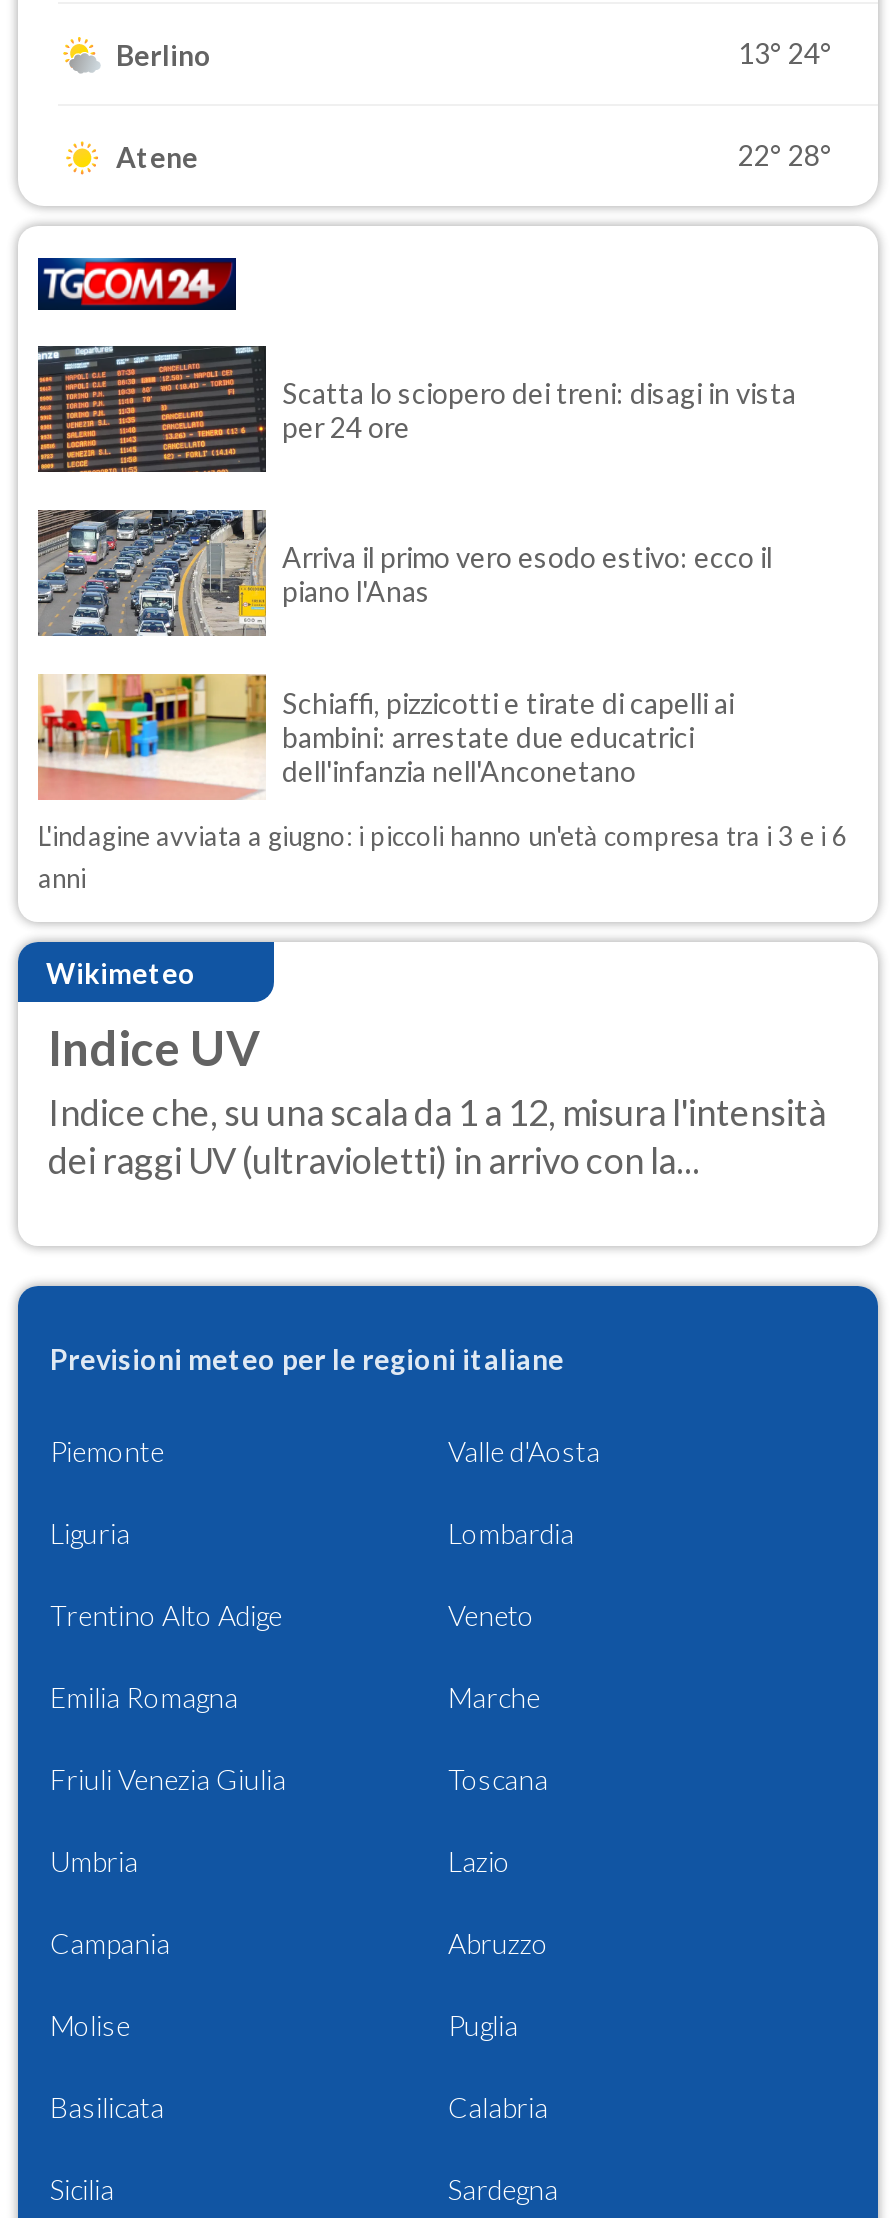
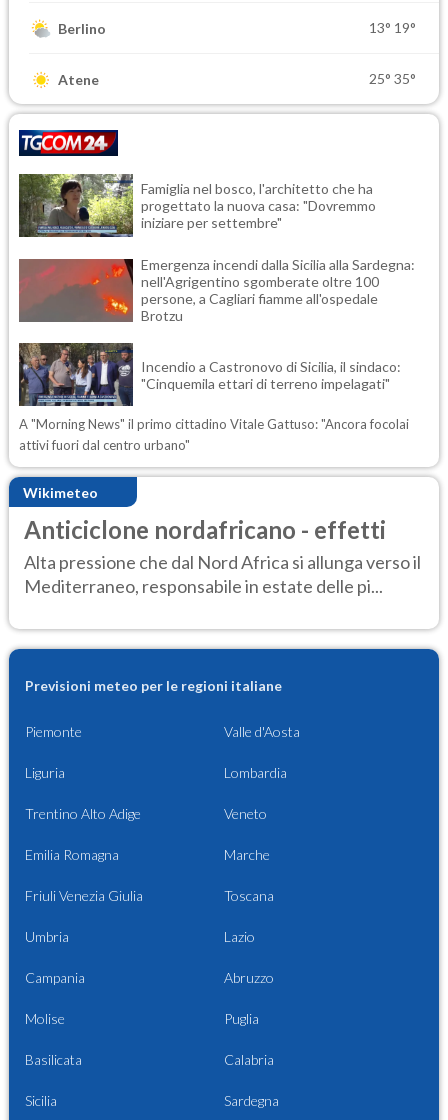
[738,36,832,70] 13° 24° -> [369,19,416,36] 13° 19°
[738,138,832,172] 22° 28° -> [369,70,416,87] 25° 35°
[38,344,796,474] [image] | Scatta lo sciopero dei treni: disagi in vista | per 24 ore -> [19,173,376,238] [image] | Famiglia nel bosco, l'architetto che ha | progettato la nuova casa: "Dovremmo | iniziare per settembre"
[38,508,772,638] [image] | Arriva il primo vero esodo estivo: ecco il | piano l'Anas -> [19,256,415,324] [image] | Emergenza incendi dalla Sicilia alla Sardegna: | nell'Agrigentino sgomberate oltre 100 | persone, a Cagliari fiamme all'ospedale | Brotzu
[36,672,848,895] [image] | L'indagine avviata a giugno: i piccoli hanno un'età compresa tra i 3 e i 6 | anni -> [18,342,409,453] [image] | A "Morning News" il primo cittadino Vitale Gattuso: "Ancora focolai | attivi fuori dal centro urbano"
[282,687,734,789] Schiaffi, pizzicotti e tirate di capelli ai | bambini: arrestate due educatrici | dell'infanzia nell'Anconetano -> [141,358,401,392] Incendio a Castronovo di Sicilia, il sindaco: | "Cinquemila ettari di terreno impelagati"
[48,1019,826,1182] Indice UV | Indice che, su una scala da 1 a 12, misura l'intensità | dei raggi UV (ultravioletti) in arrivo con la... -> [24,515,421,597] Anticiclone nordafricano - effetti | Alta pressione che dal Nord Africa si allunga verso il | Mediterraneo, responsabile in estate delle pi...

